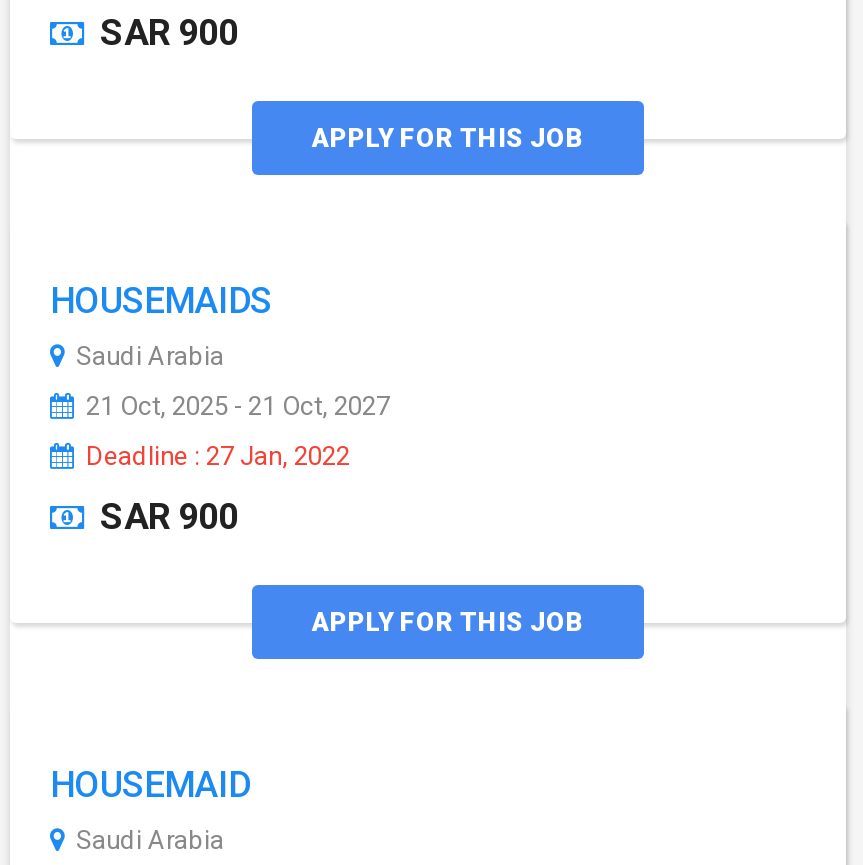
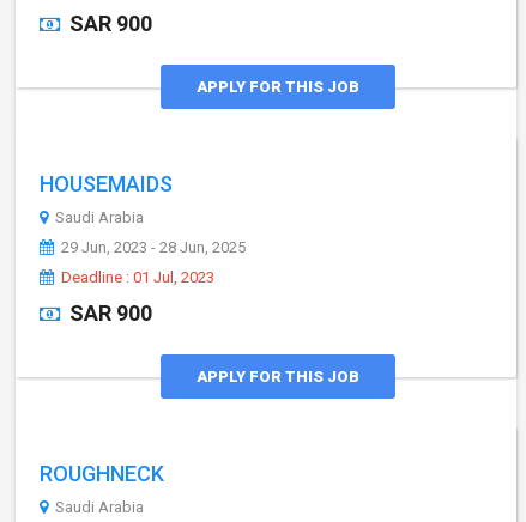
[86,391,390,421] 21 Oct, 2025 - 21 Oct, 2027 -> [61,238,246,256] 29 Jun, 2023 - 28 Jun, 2025
[86,441,350,471] Deadline : 27 Jan, 2022 -> [61,268,214,286] Deadline : 01 Jul, 2023
[50,763,250,805] HOUSEMAID -> [40,461,164,486] ROUGHNECK

